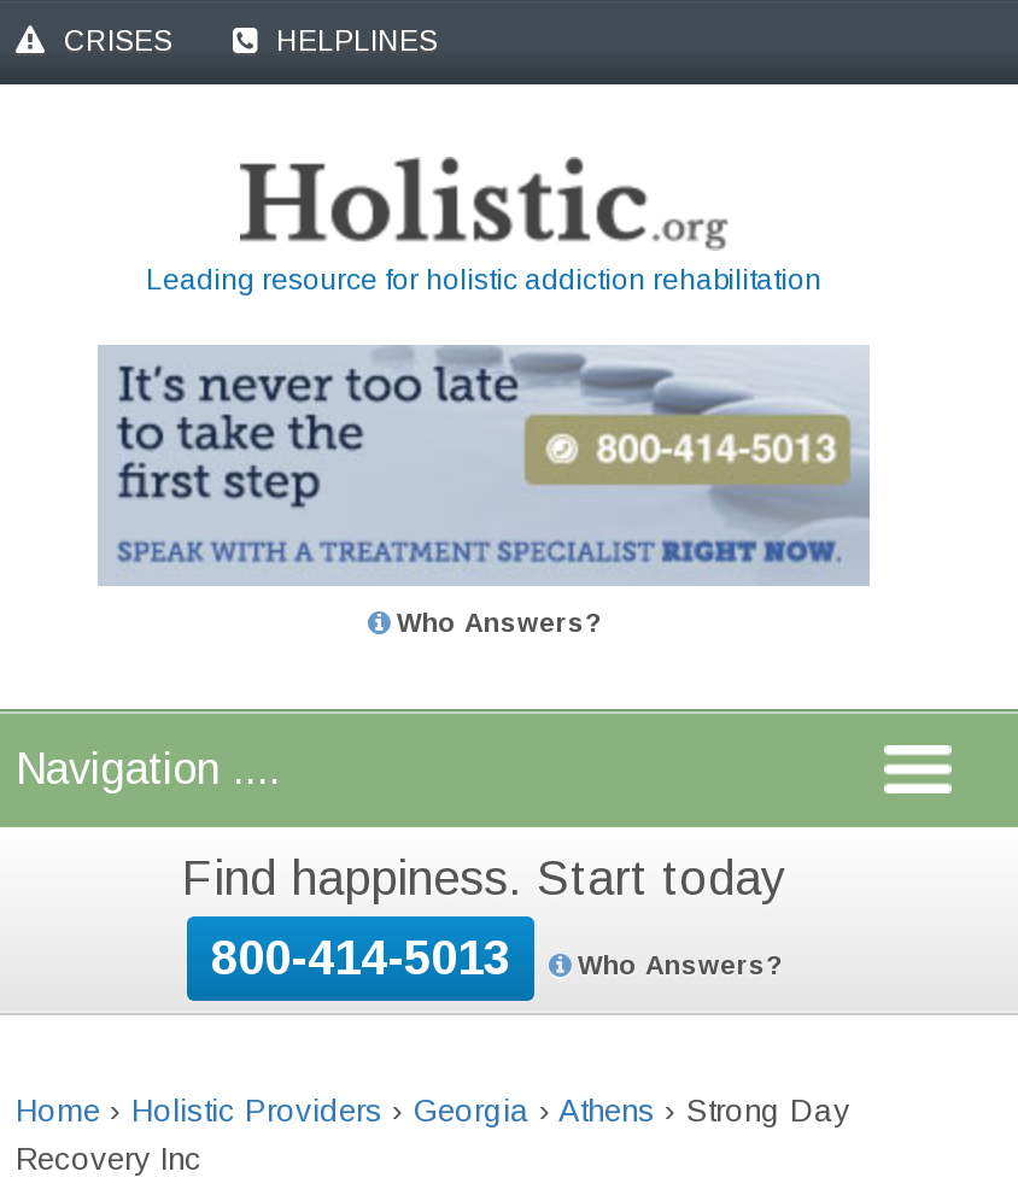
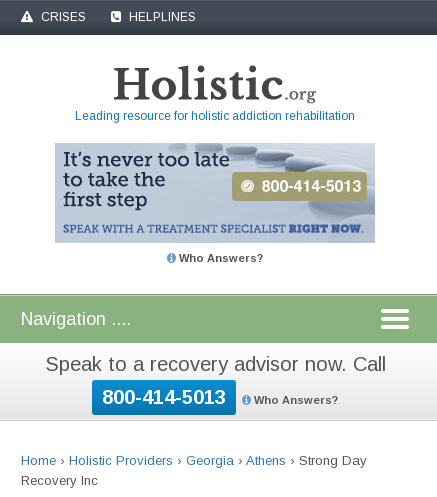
[182,851,785,904] Find happiness. Start today -> [44,353,385,375] Speak to a recovery advisor now. Call

